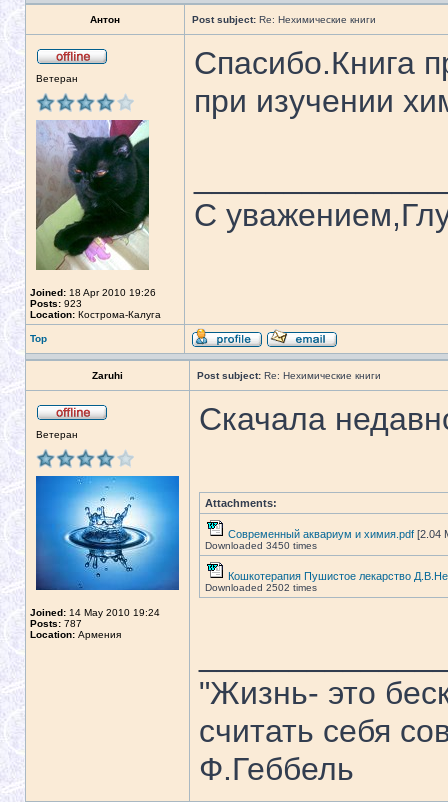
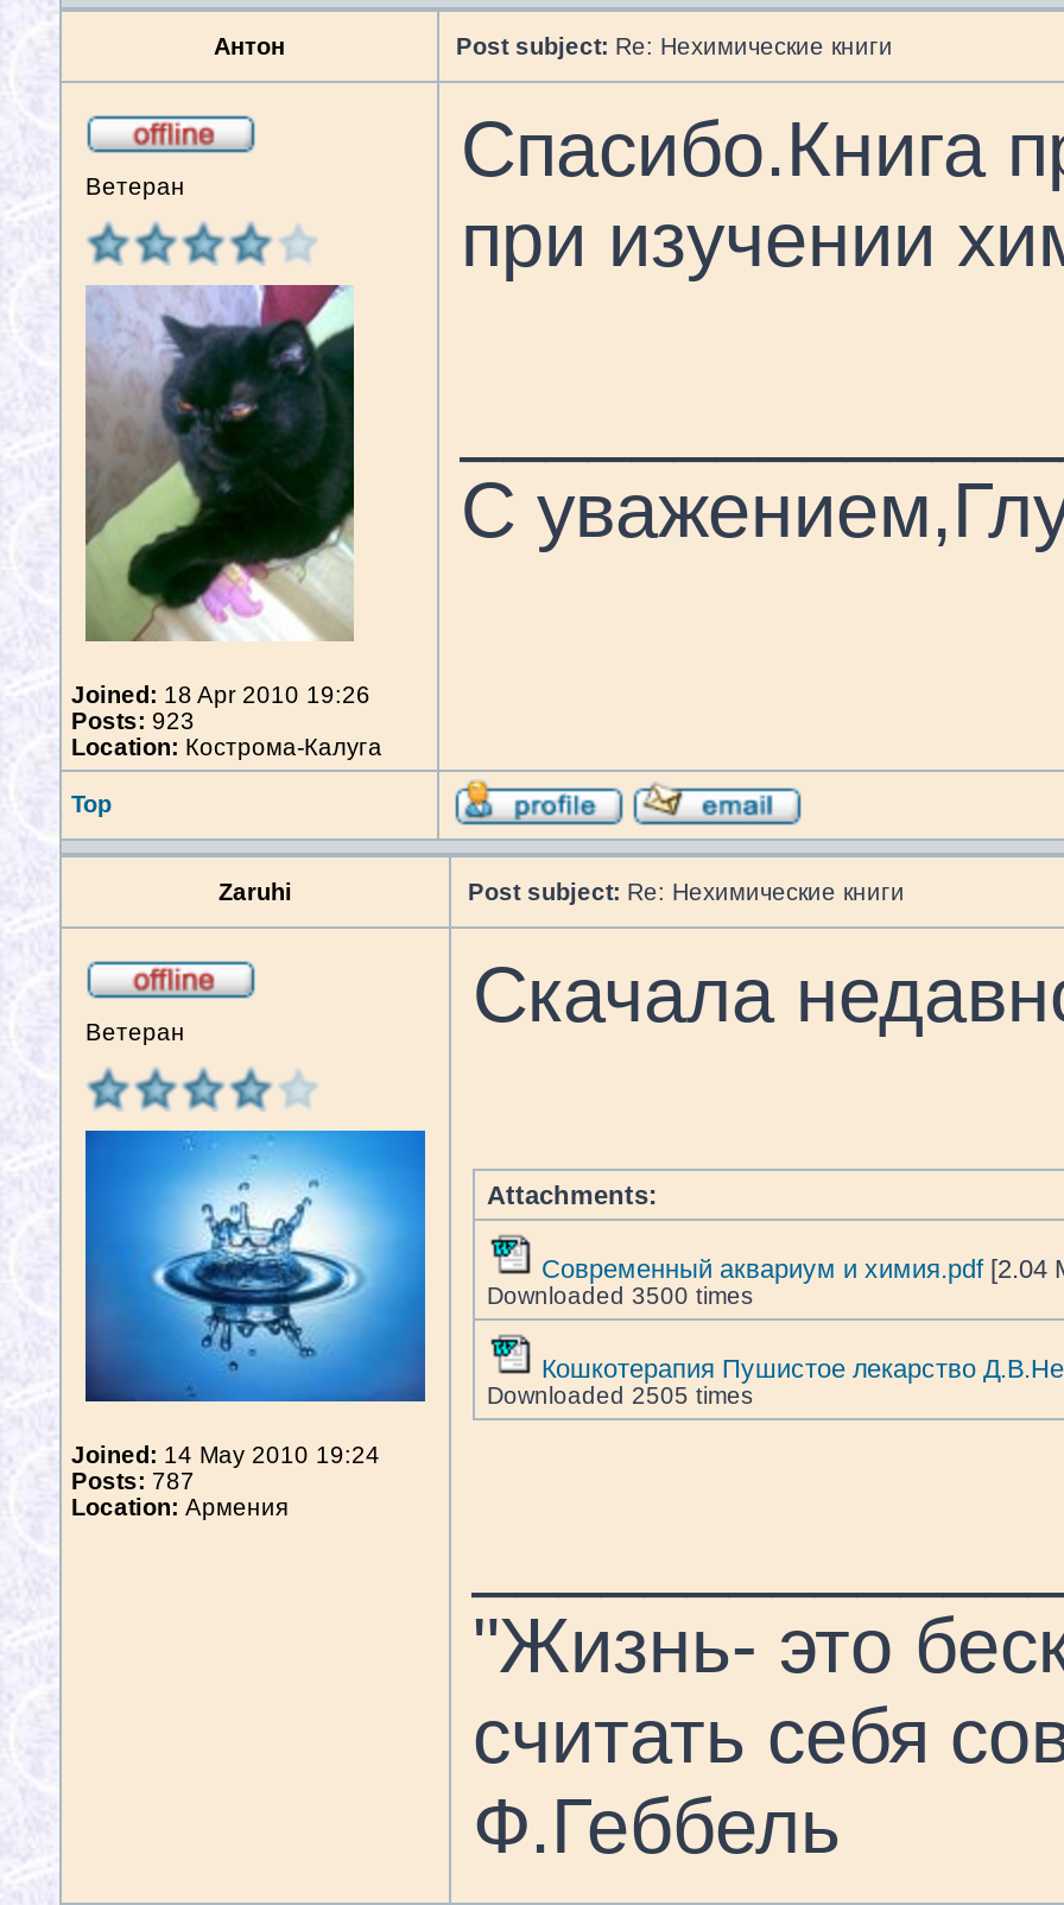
[205,540,317,551] Downloaded 3450 times -> [487,1283,753,1309] Downloaded 3500 times
[205,582,317,593] Downloaded 2502 times -> [487,1382,753,1409] Downloaded 2505 times

